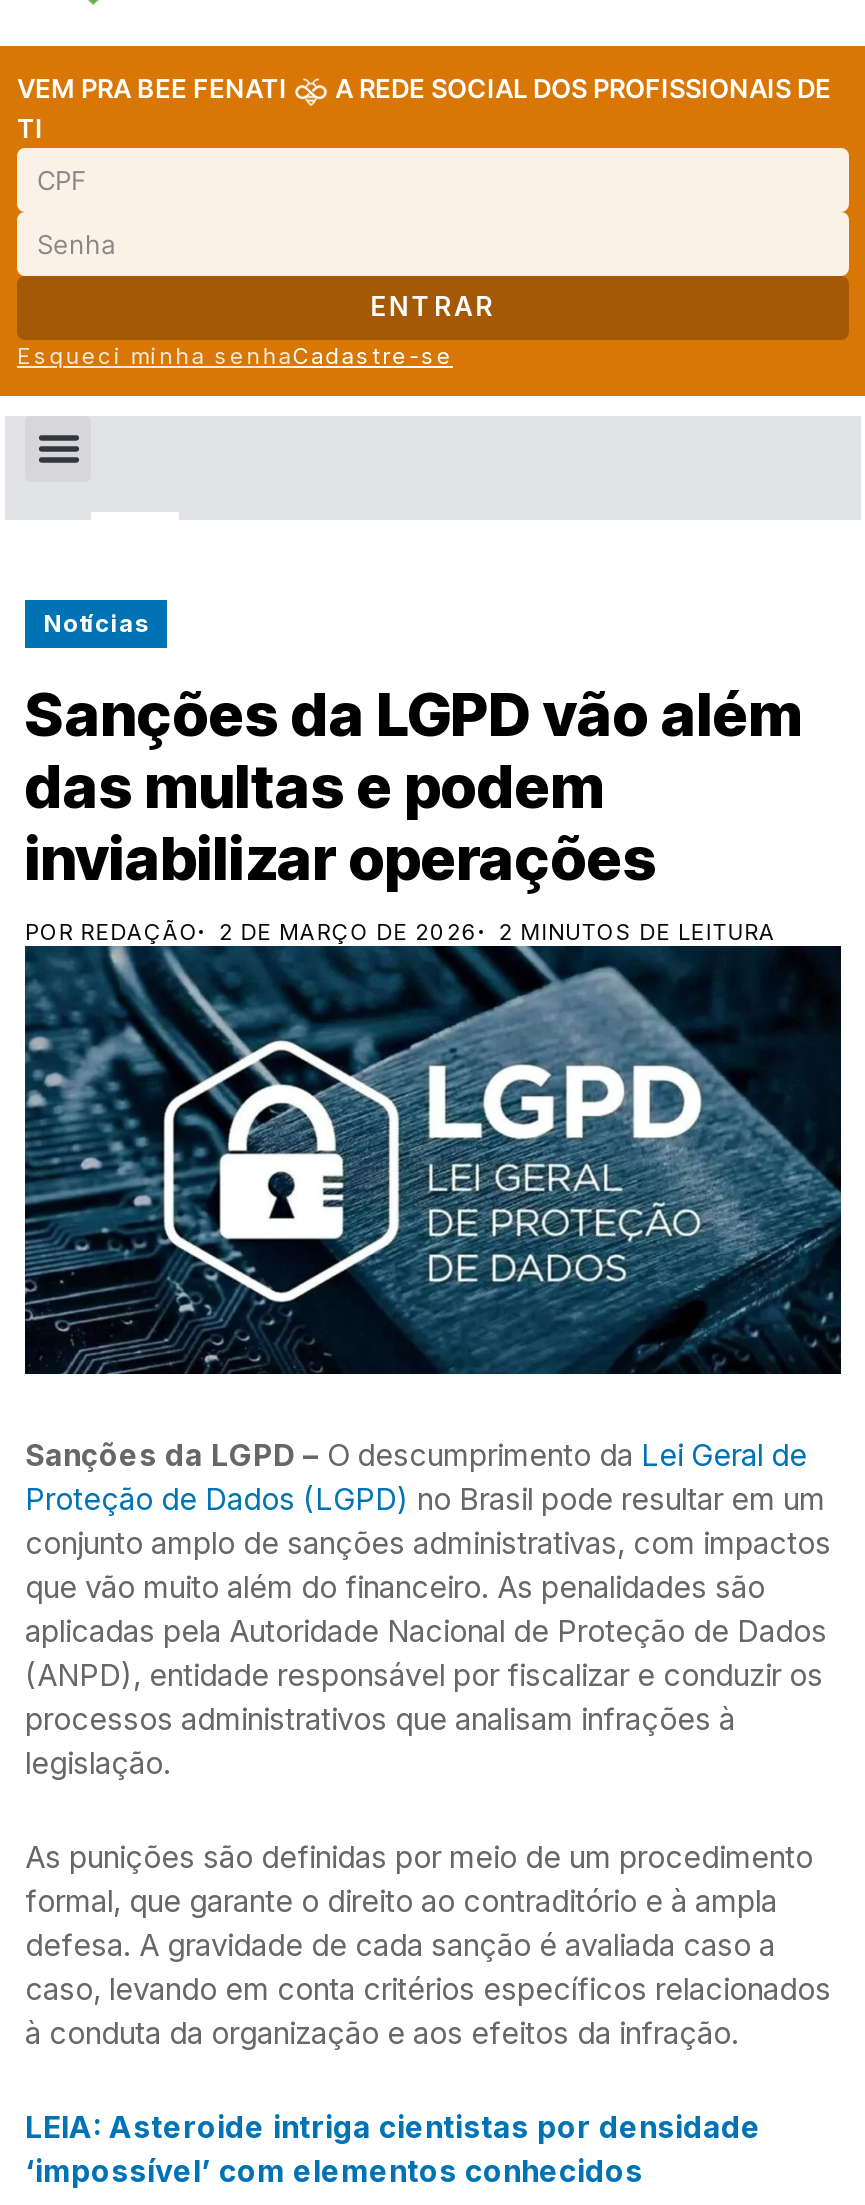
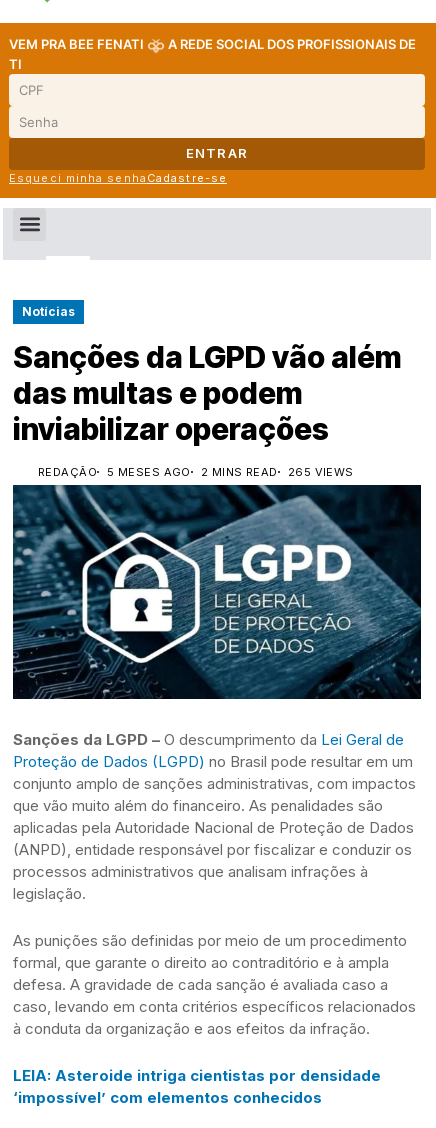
[25,917,776,945] POR REDAÇÃO | 2 DE MARÇO DE 2026 | 2 MINUTOS DE LEITURA -> [38,465,354,479] REDAÇÃO | 5 MESES AGO | 2 MINS READ | 265 VIEWS

